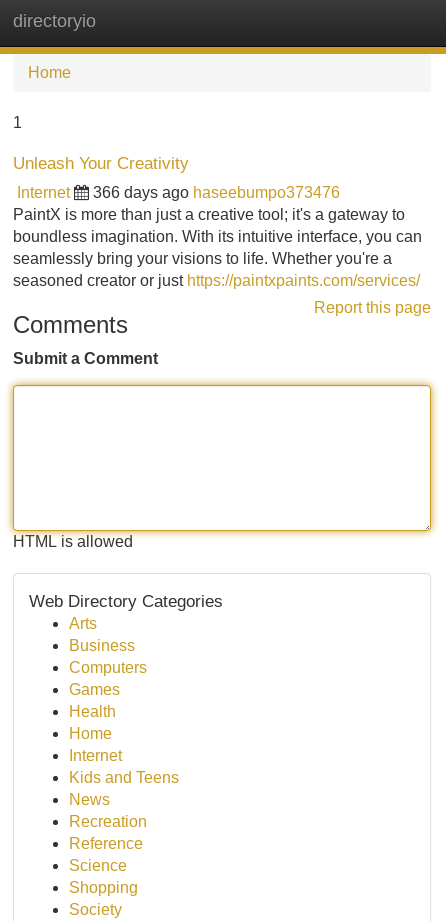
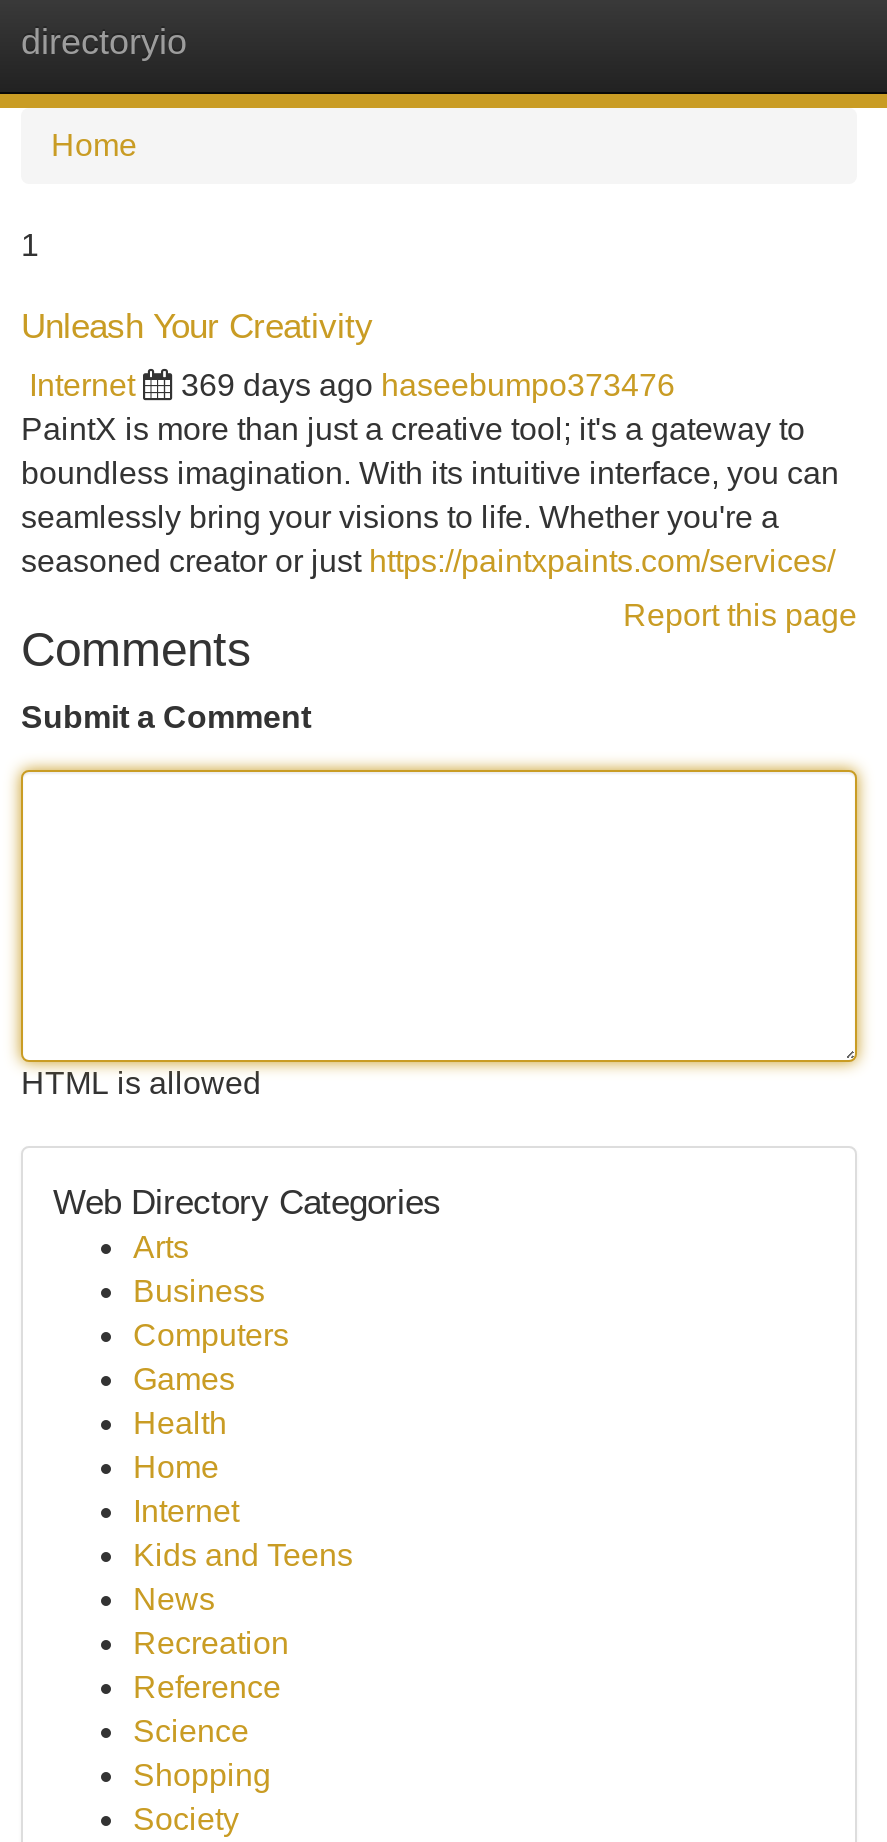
[93,184,340,201] 366 days ago haseebumpo373476 -> [181,368,675,402] 369 days ago haseebumpo373476

